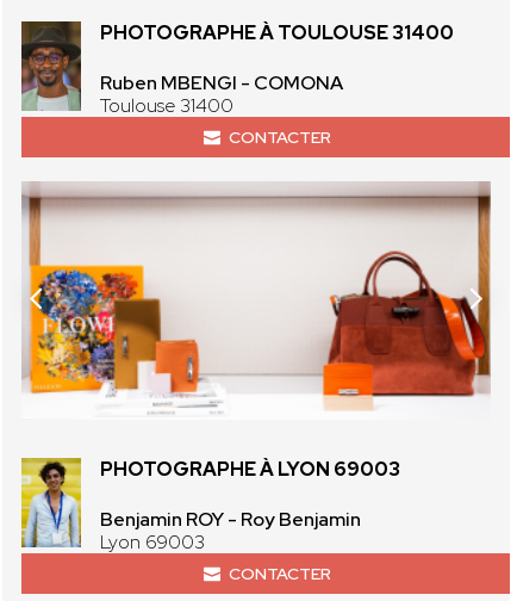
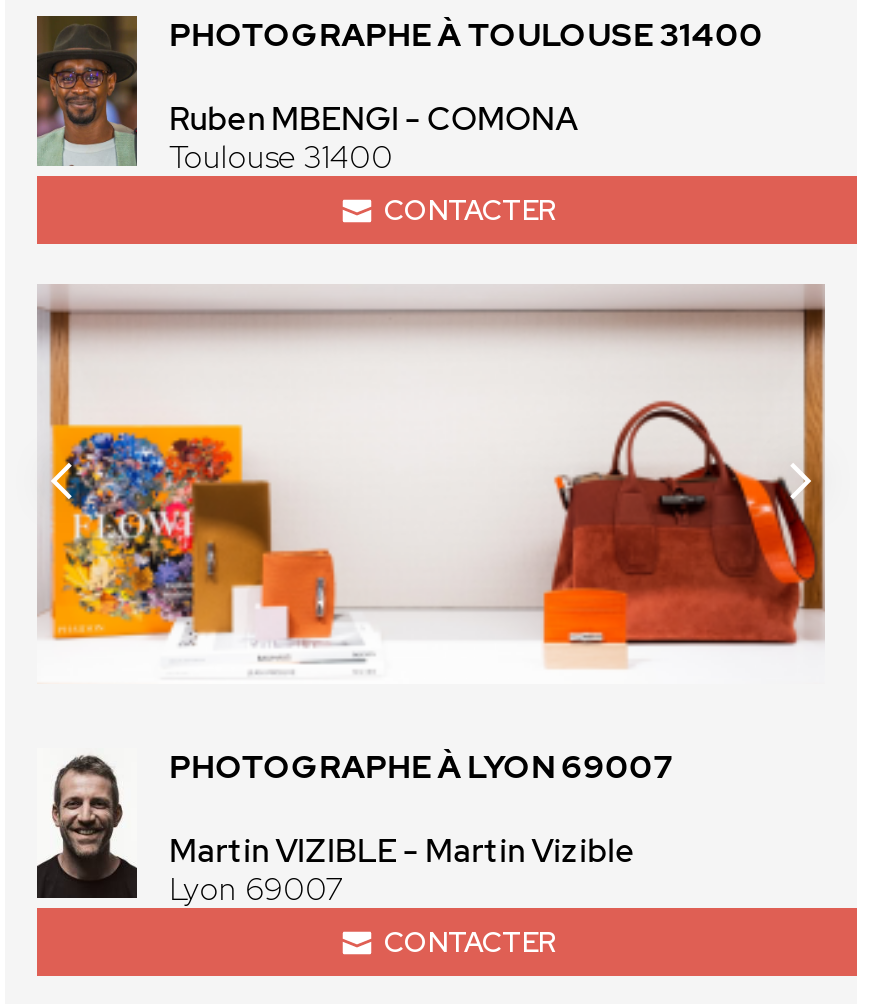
[20,457,400,549] [image] | PHOTOGRAPHE À LYON 69003 -> [35,746,675,900] [image] | PHOTOGRAPHE À LYON 69007
[100,507,361,554] Benjamin ROY - Roy Benjamin | Lyon 69003 -> [169,830,635,910] Martin VIZIBLE - Martin Vizible | Lyon 69007

